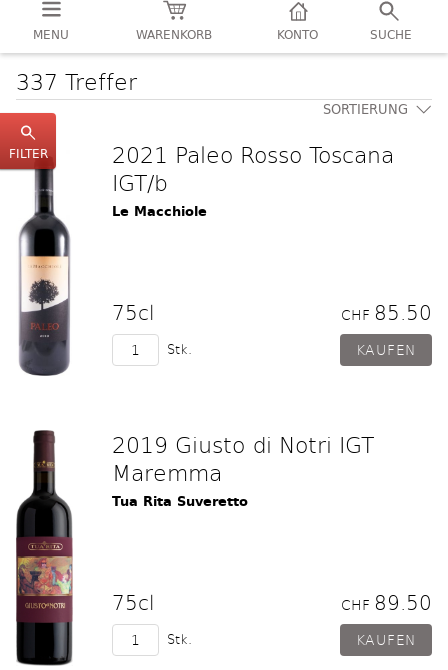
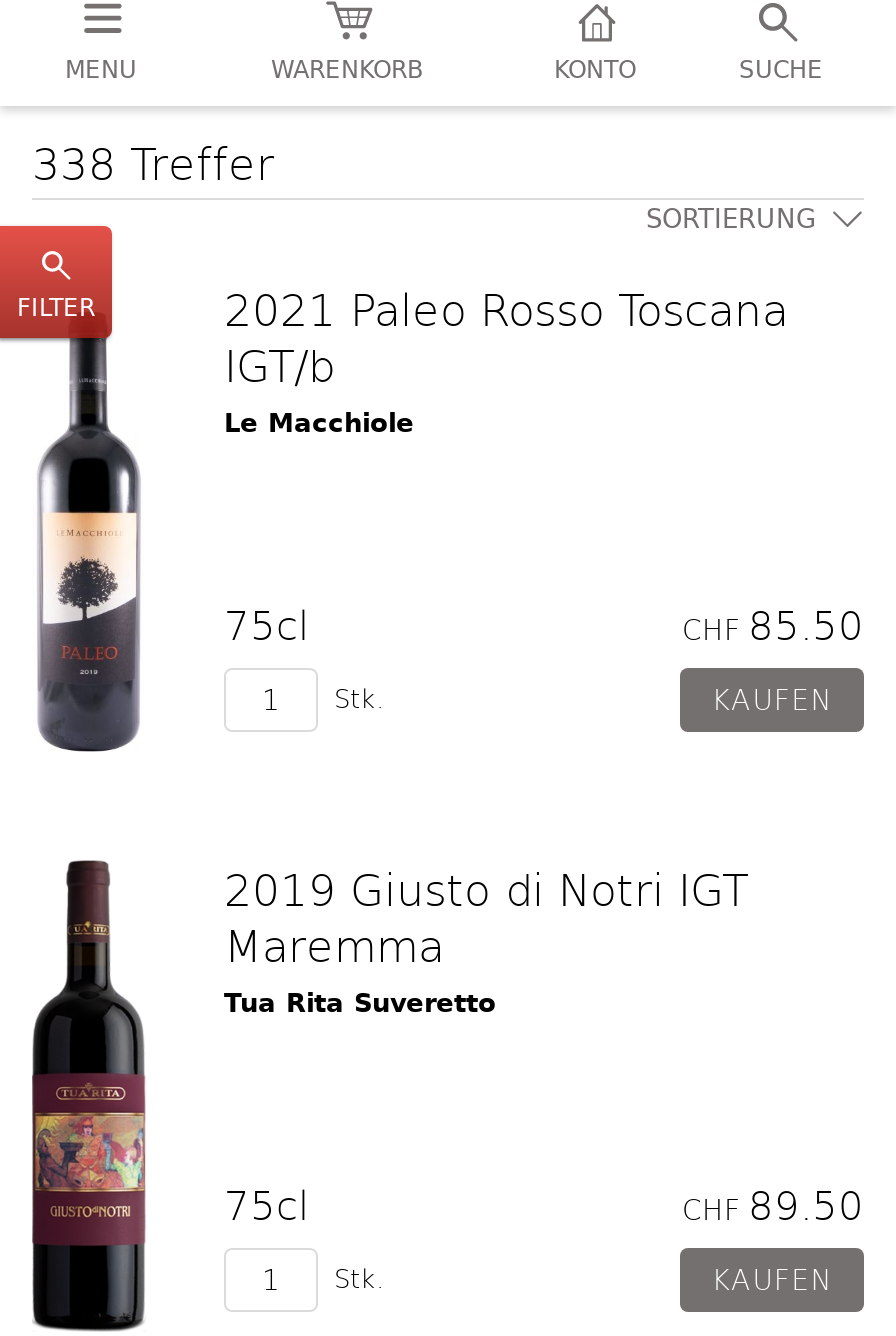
[16,66,137,96] 337 Treffer -> [32,132,274,192] 338 Treffer

